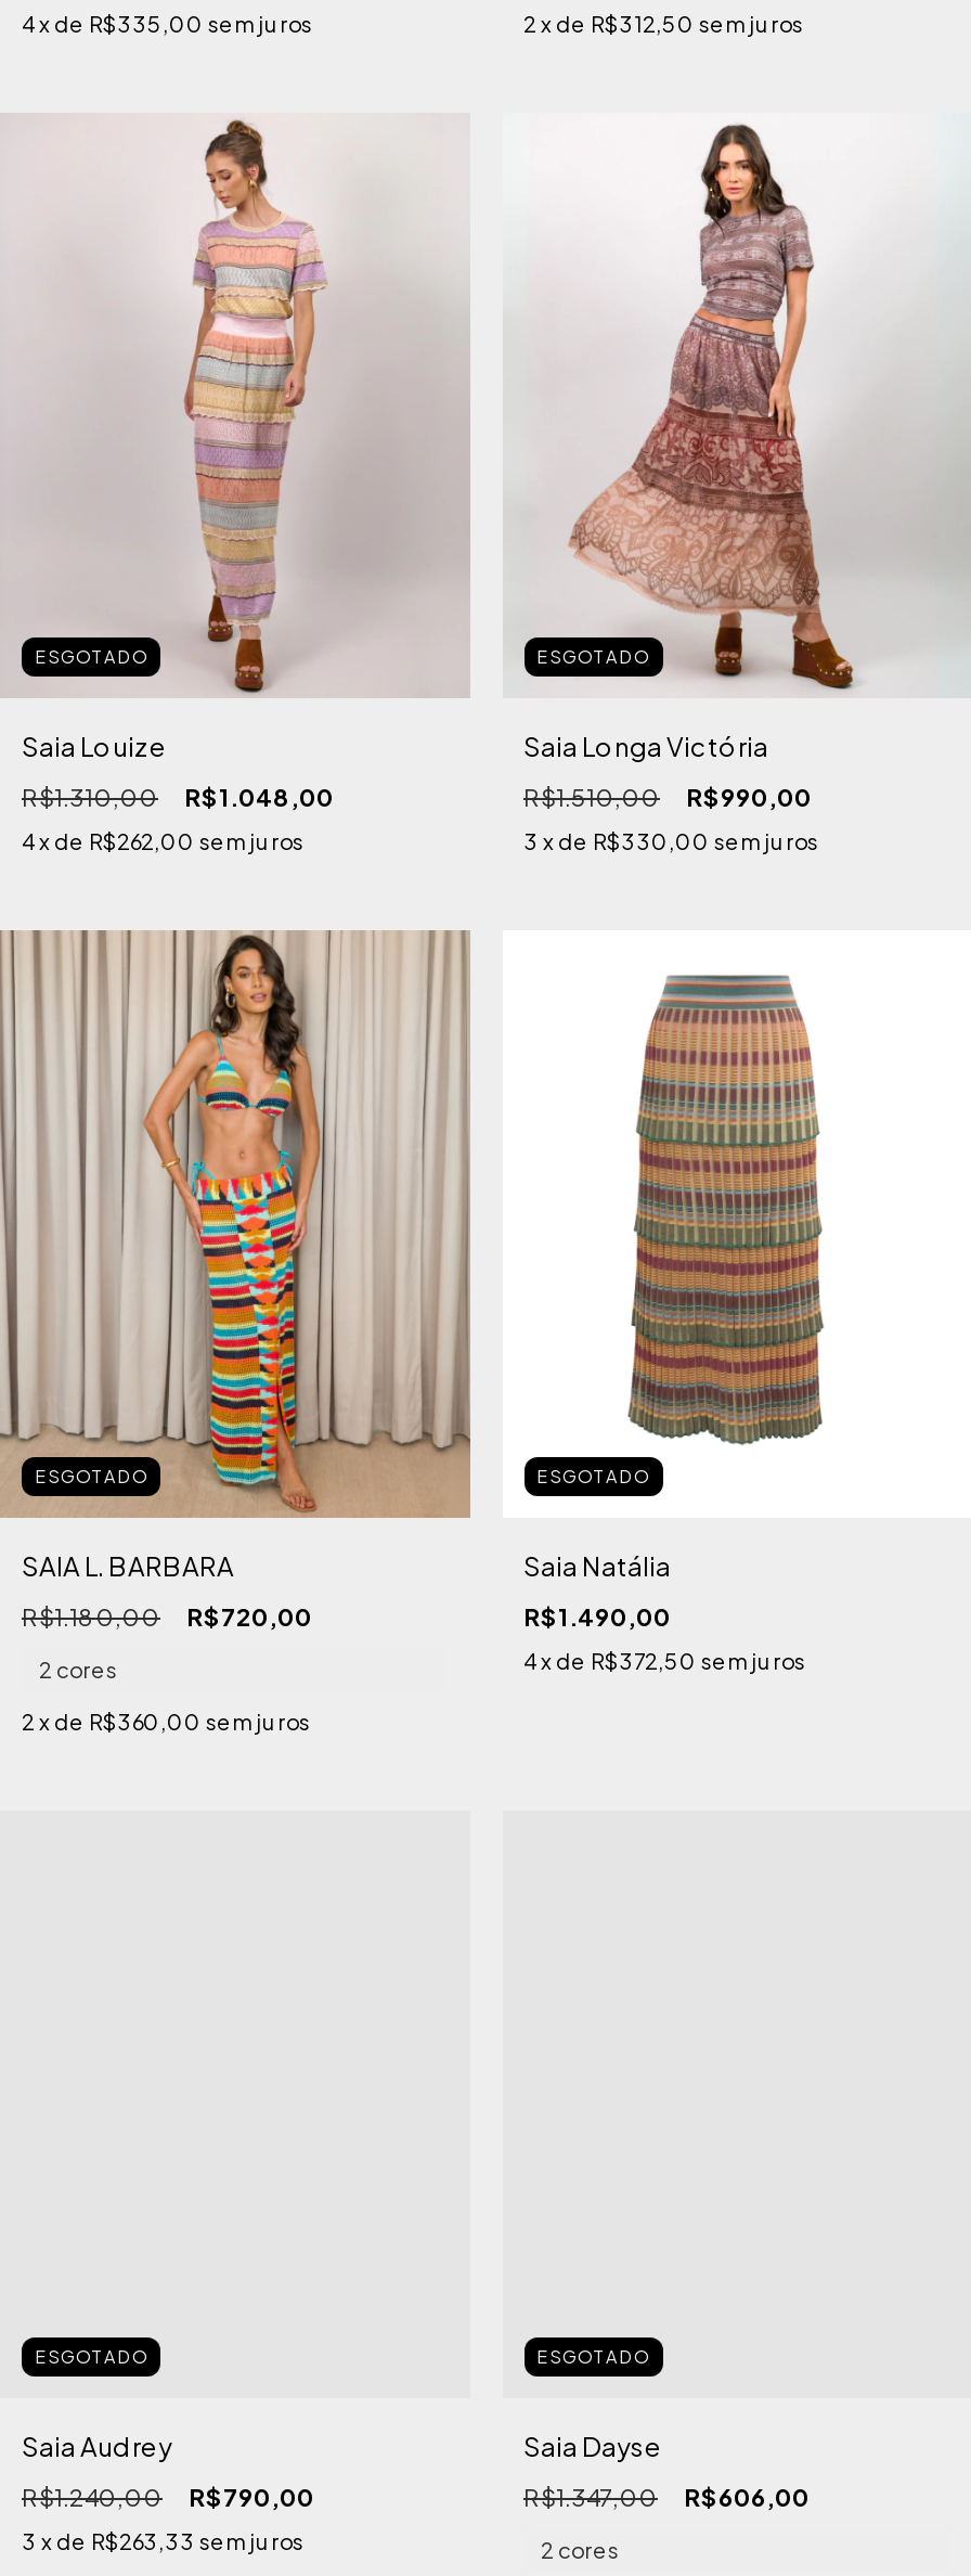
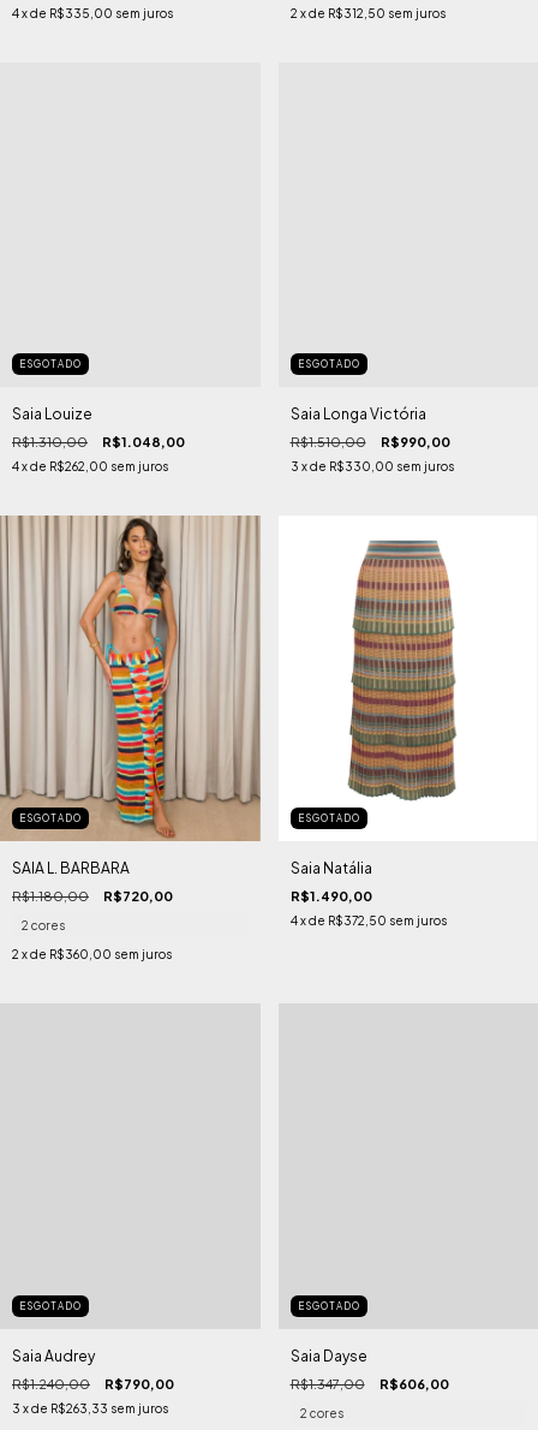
[7,117,468,696] [image] -> none
[566,124,964,692] [image] -> none

